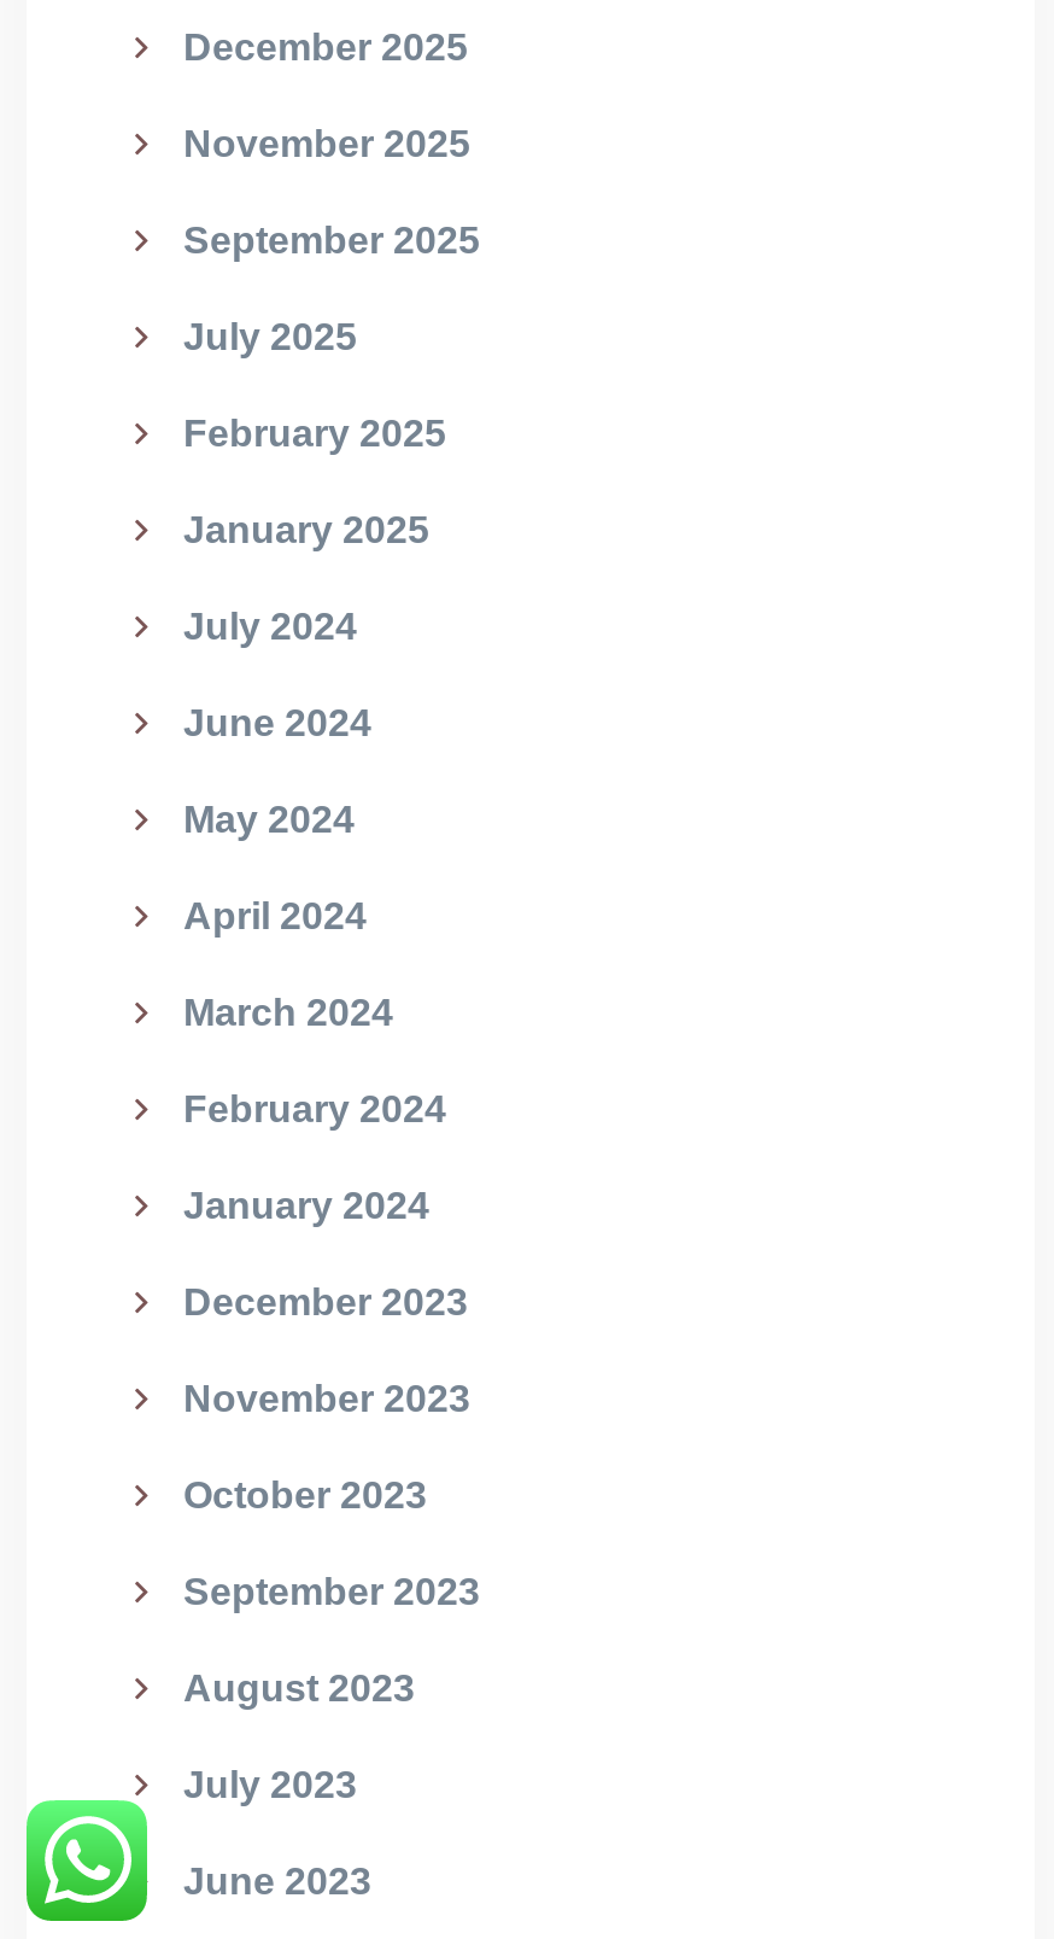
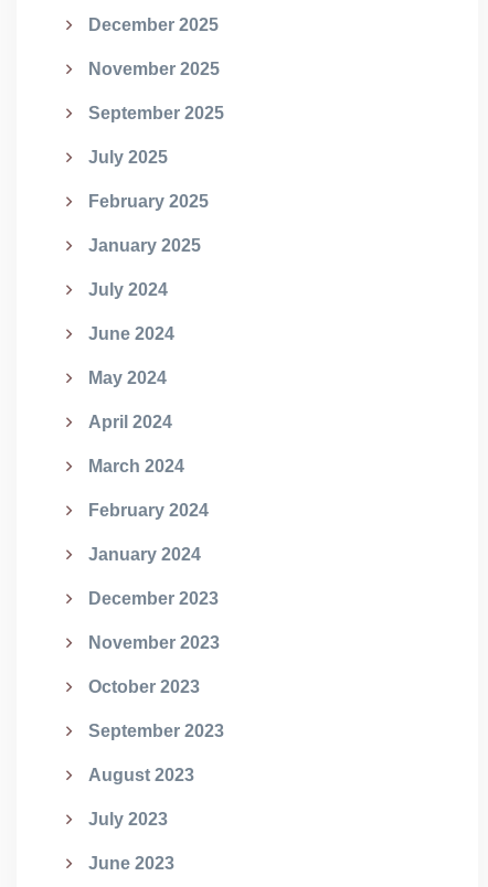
[24,1798,150,1926] [image] -> none

